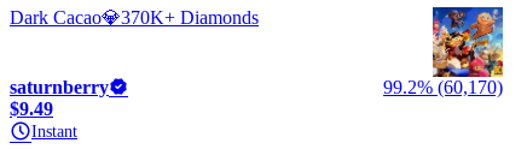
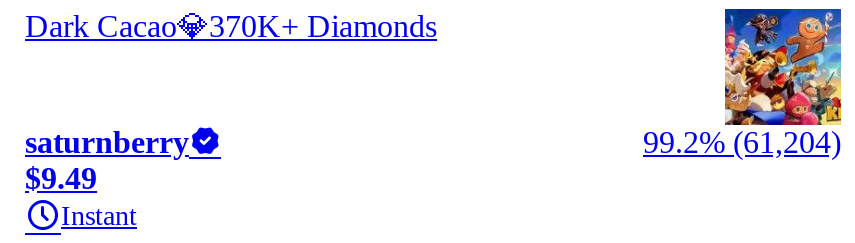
[383,77,503,97] 99.2% (60,170) -> [643,125,841,159] 99.2% (61,204)

